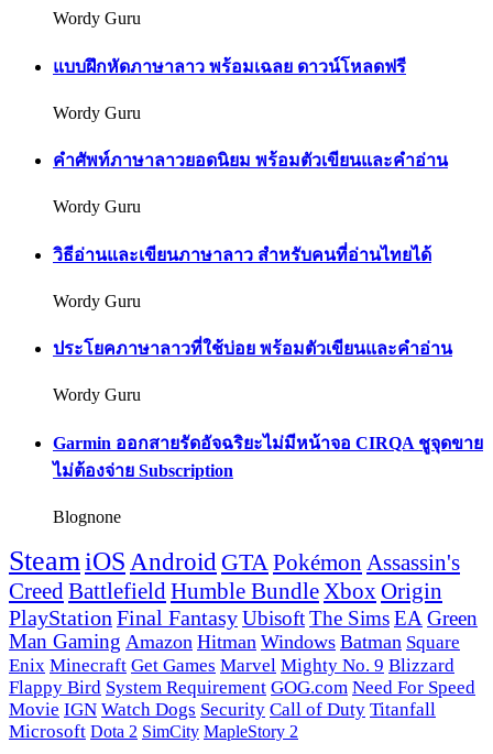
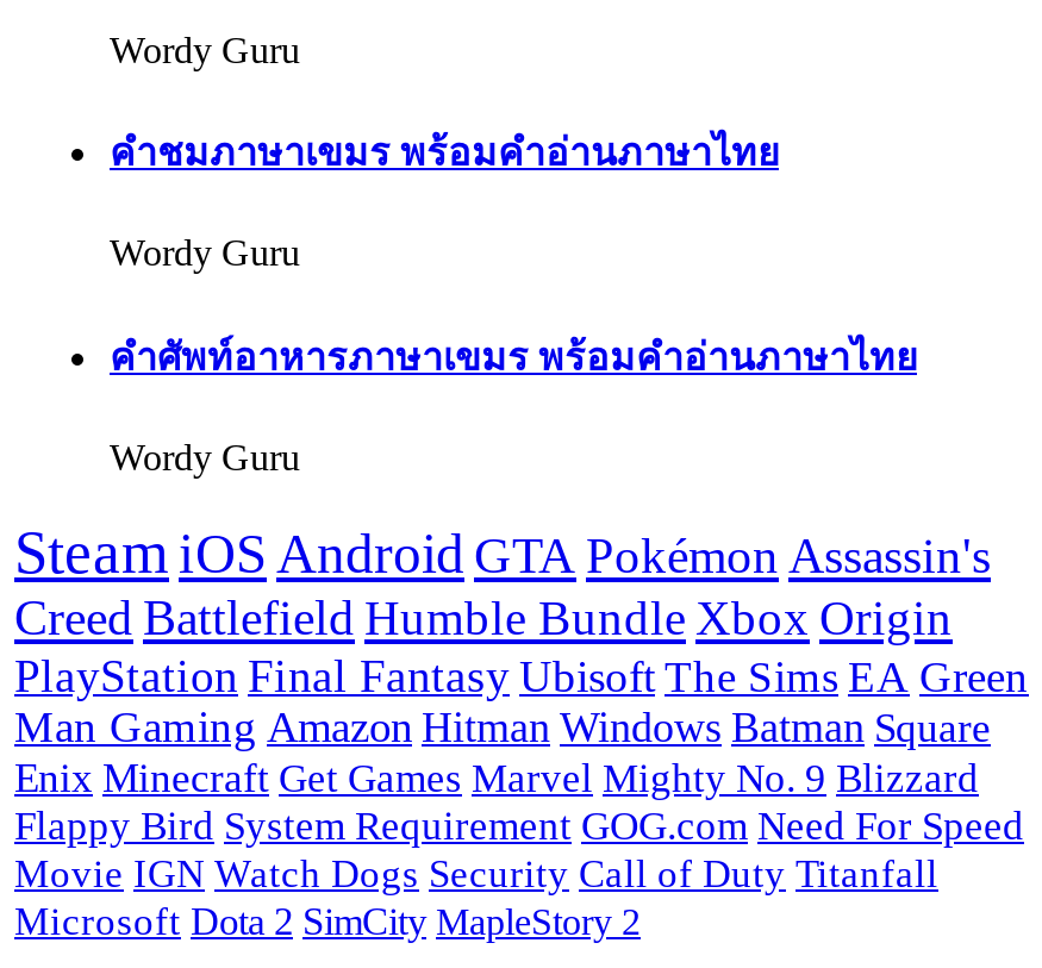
[53,57,406,76] แบบฝึกหัดภาษาลาว พร้อมเฉลย ดาวน์โหลดฟรี -> [110,132,779,173] คำชมภาษาเขมร พร้อมคำอ่านภาษาไทย
[53,151,448,170] คำศัพท์ภาษาลาวยอดนิยม พร้อมตัวเขียนและคำอ่าน -> [110,336,917,376] คำศัพท์อาหารภาษาเขมร พร้อมคำอ่านภาษาไทย
[53,245,483,526] วิธีอ่านและเขียนภาษาลาว สำหรับคนที่อ่านไทยได้ | Wordy Guru | ประโยคภาษาลาวที่ใช้บ่อย พร้อมตัวเขียนและคำอ่าน | Wordy Guru | Garmin ออกสายรัดอัจฉริยะไม่มีหน้าจอ CIRQA ชูจุดขาย | ไม่ต้องจ่าย Subscription | Blognone -> none

